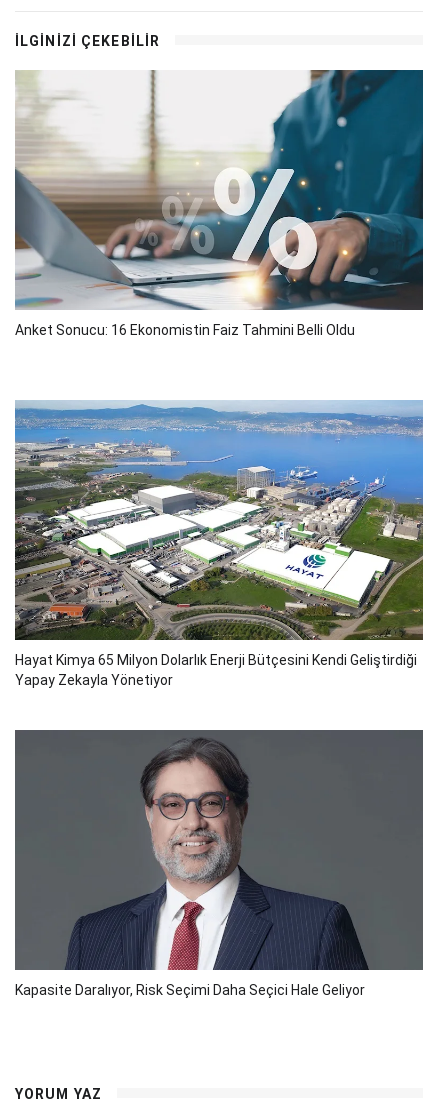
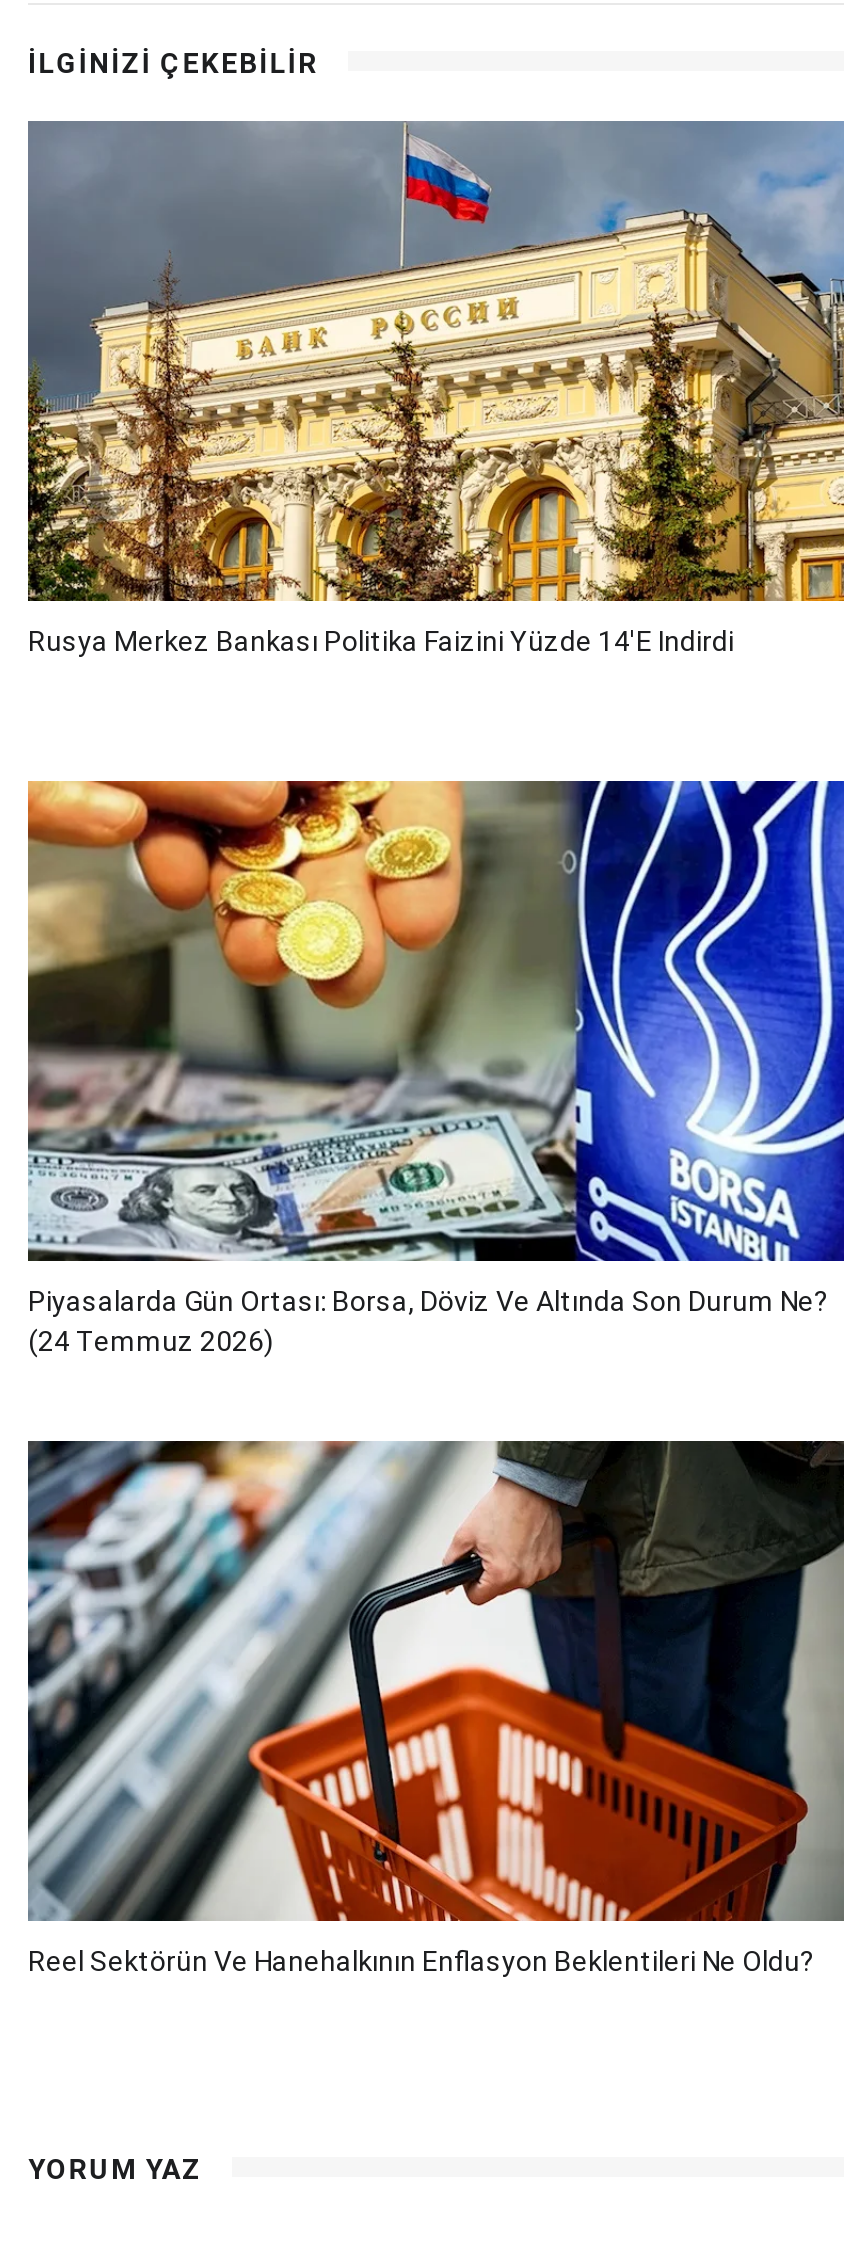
[14,70,424,338] [image] | Anket Sonucu: 16 Ekonomistin Faiz Tahmini Belli Oldu -> [26,119,846,657] [image] | Rusya Merkez Bankası Politika Faizini Yüzde 14'e Indirdi
[14,400,424,688] [image] | Hayat Kimya 65 Milyon Dolarlık Enerji Bütçesini Kendi Geliştirdiği | Yapay Zekayla Yönetiyor -> [26,779,846,1357] [image] | Piyasalarda Gün Ortası: Borsa, Döviz Ve Altında Son Durum Ne? | (24 Temmuz 2026)
[15,729,423,998] [image] | Kapasite Daralıyor, Risk Seçimi Daha Seçici Hale Geliyor -> [28,1441,844,1977] [image] | Reel Sektörün Ve Hanehalkının Enflasyon Beklentileri Ne Oldu?

